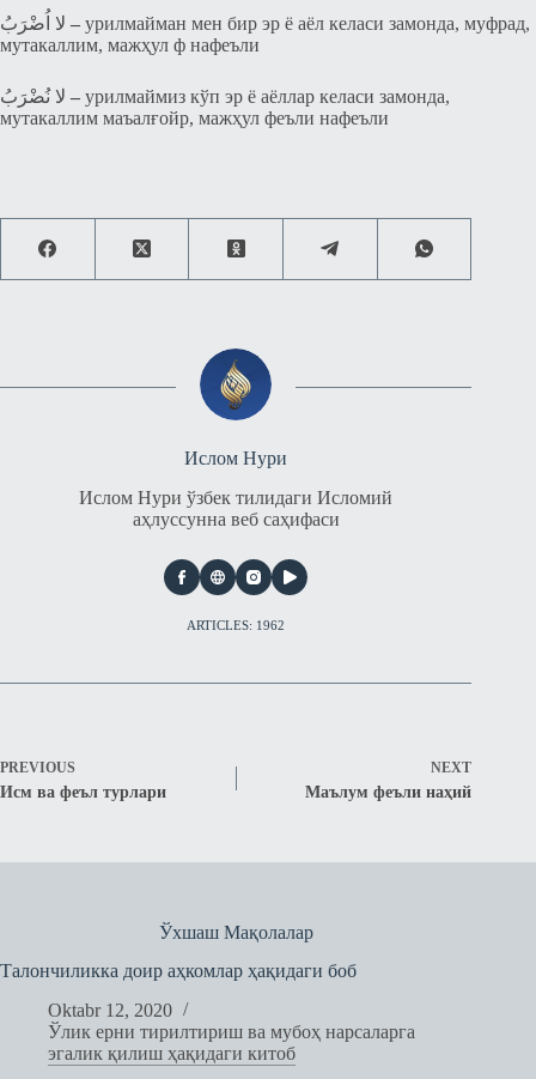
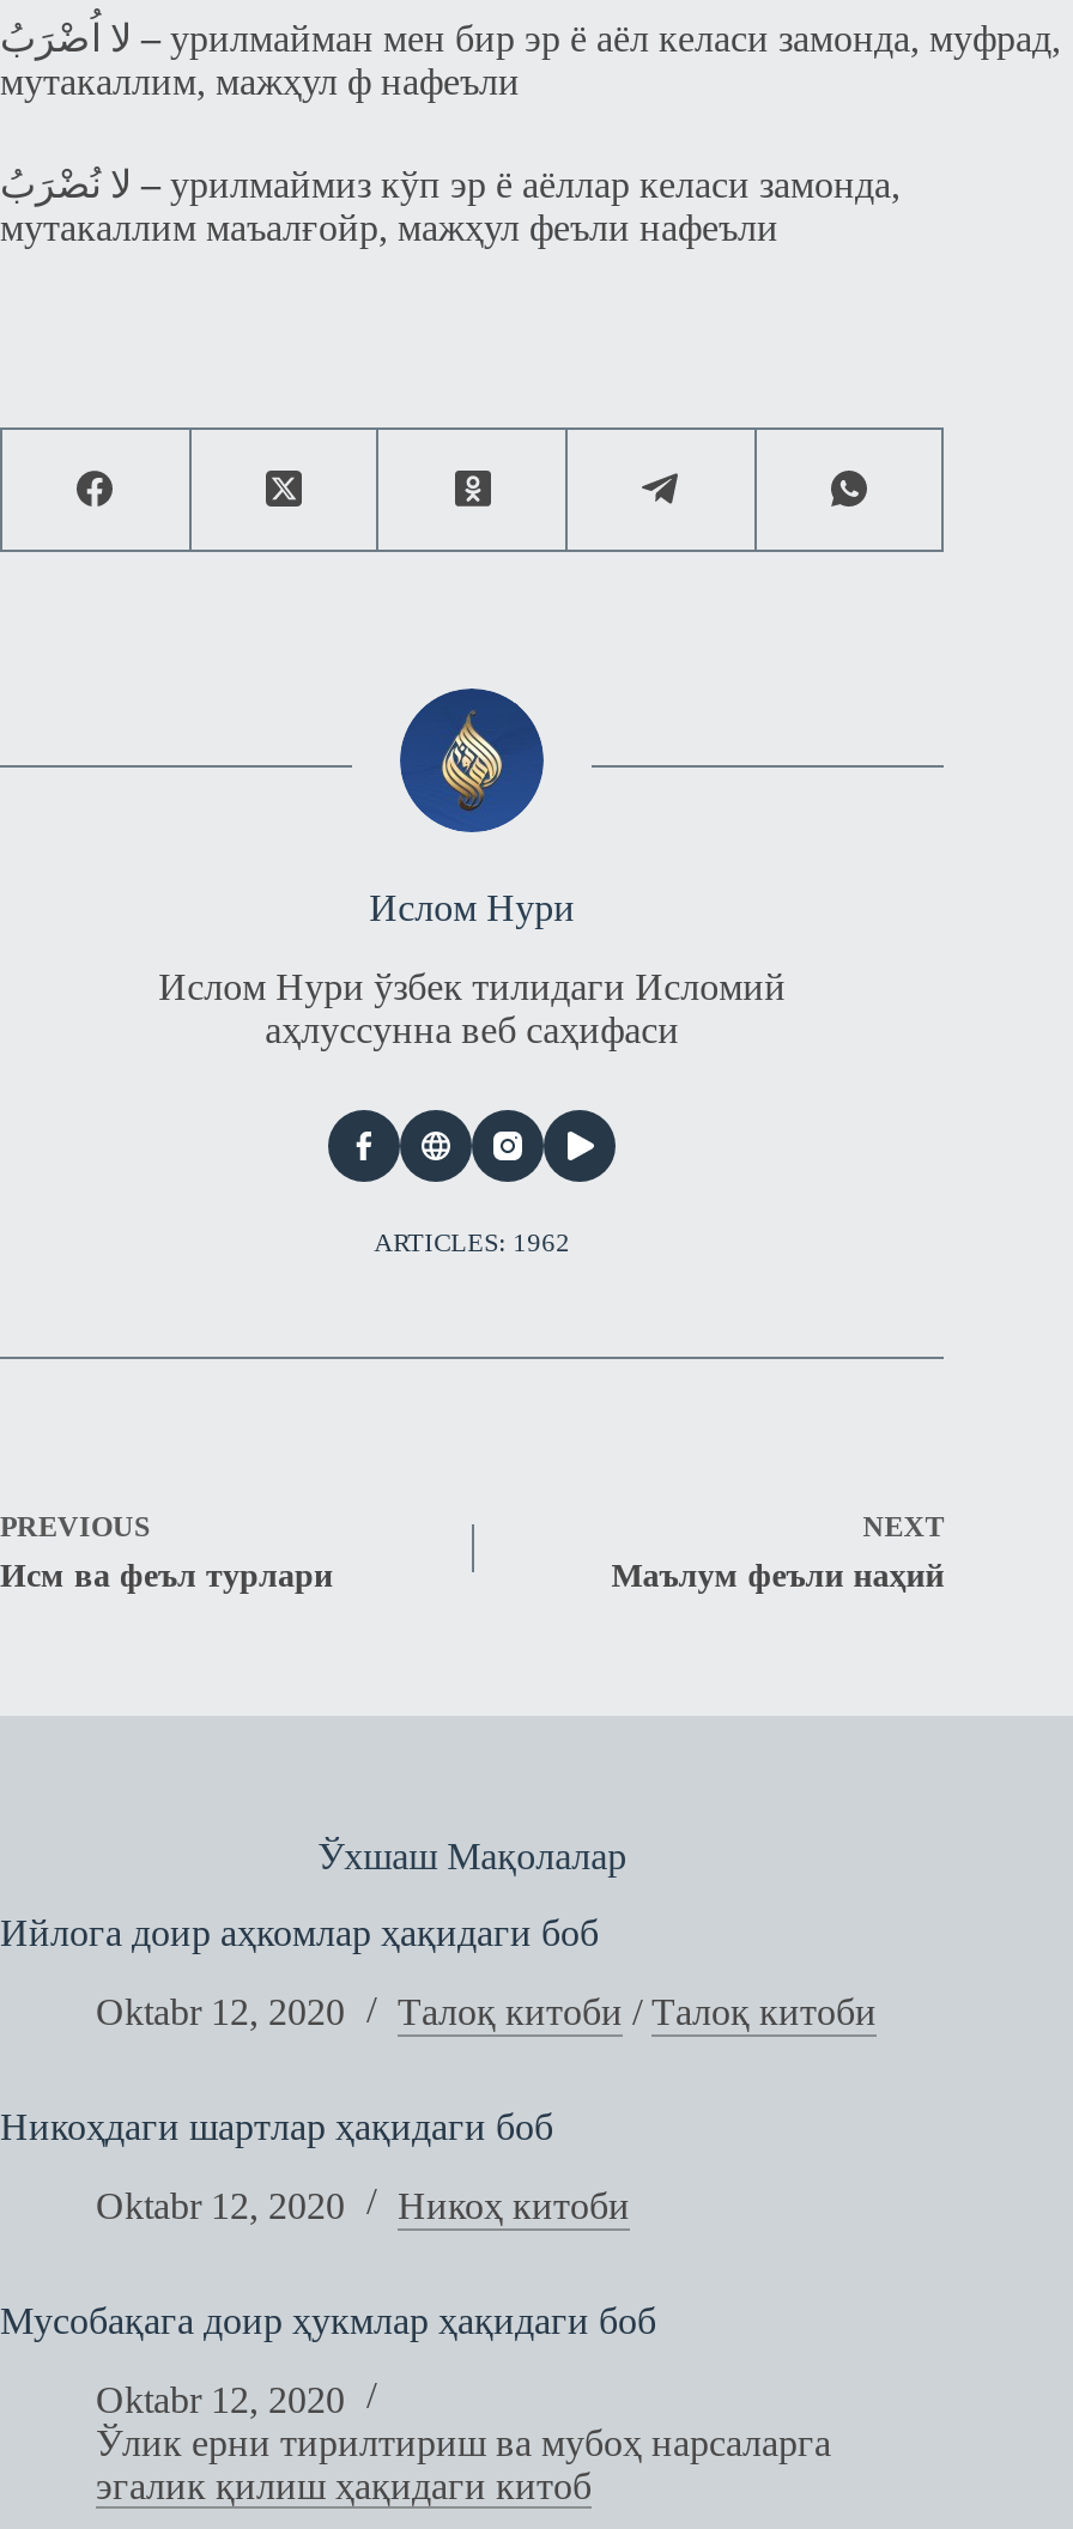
[0,961,357,981] Талончиликка доир аҳкомлар ҳақидаги боб -> [0,1913,877,2341] Ийлога доир аҳкомлар ҳақидаги боб | Oktabr 12, 2020 | Талоқ китоби / Талоқ китоби | Никоҳдаги шартлар ҳақидаги боб | Oktabr 12, 2020 | Никоҳ китоби | Мусобақага доир ҳукмлар ҳақидаги боб

